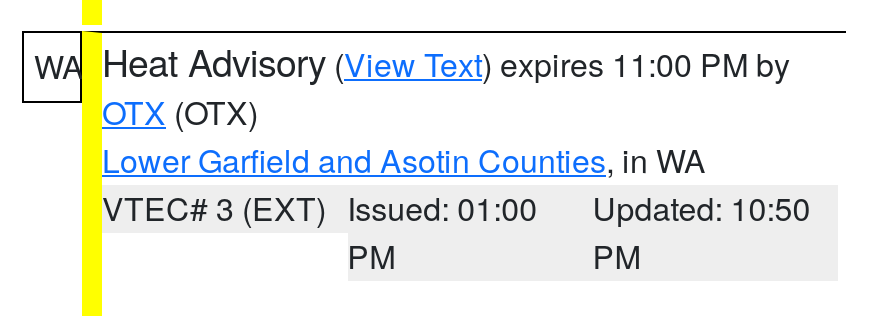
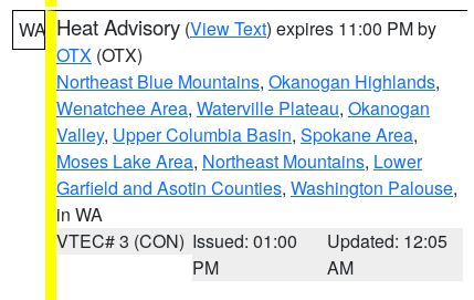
[102,137,706,231] Lower Garfield and Asotin Counties, in WA | VTEC# 3 (EXT) Issued: 01:00 -> [56,69,457,254] Northeast Blue Mountains, Okanogan Highlands, | Wenatchee Area, Waterville Plateau, Okanogan | Valley, Upper Columbia Basin, Spokane Area, | Moses Lake Area, Northeast Mountains, Lower | Garfield and Asotin Counties, Washington Palouse, | in WA | VTEC# 3 (CON) Issued: 01:00
[592,185,810,279] Updated: 10:50 | PM -> [327,228,448,280] Updated: 12:05 | AM

